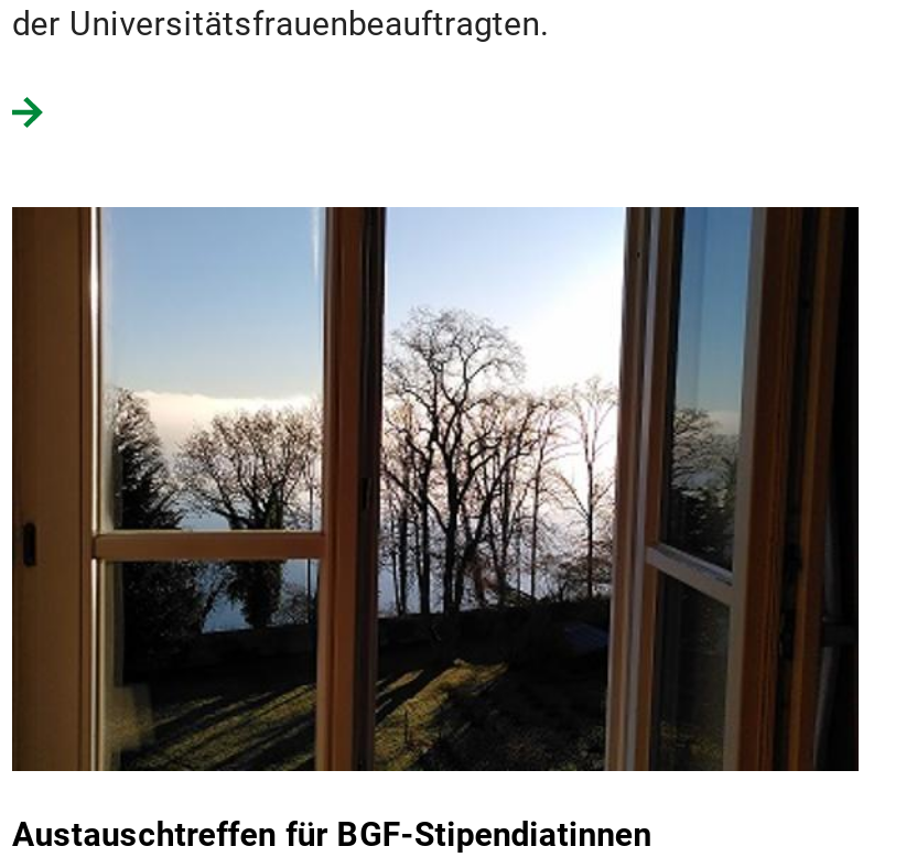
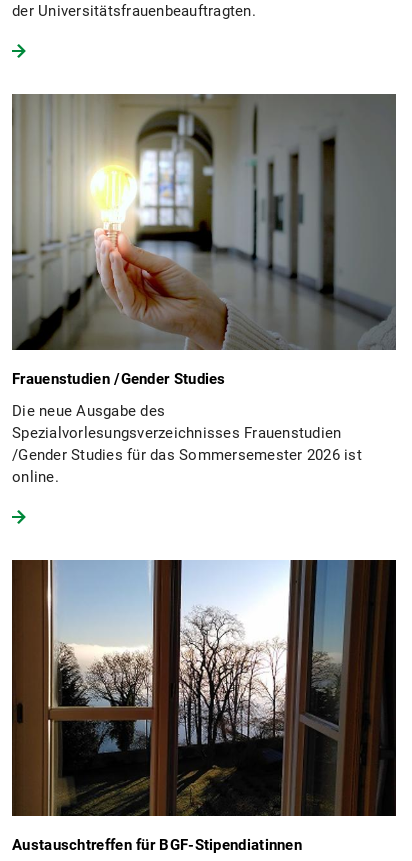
none -> [11,93,396,486] [image] | Frauenstudien /Gender Studies | Die neue Ausgabe des | Spezialvorlesungsverzeichnisses Frauenstudien | /Gender Studies für das Sommersemester 2026 ist | online.

